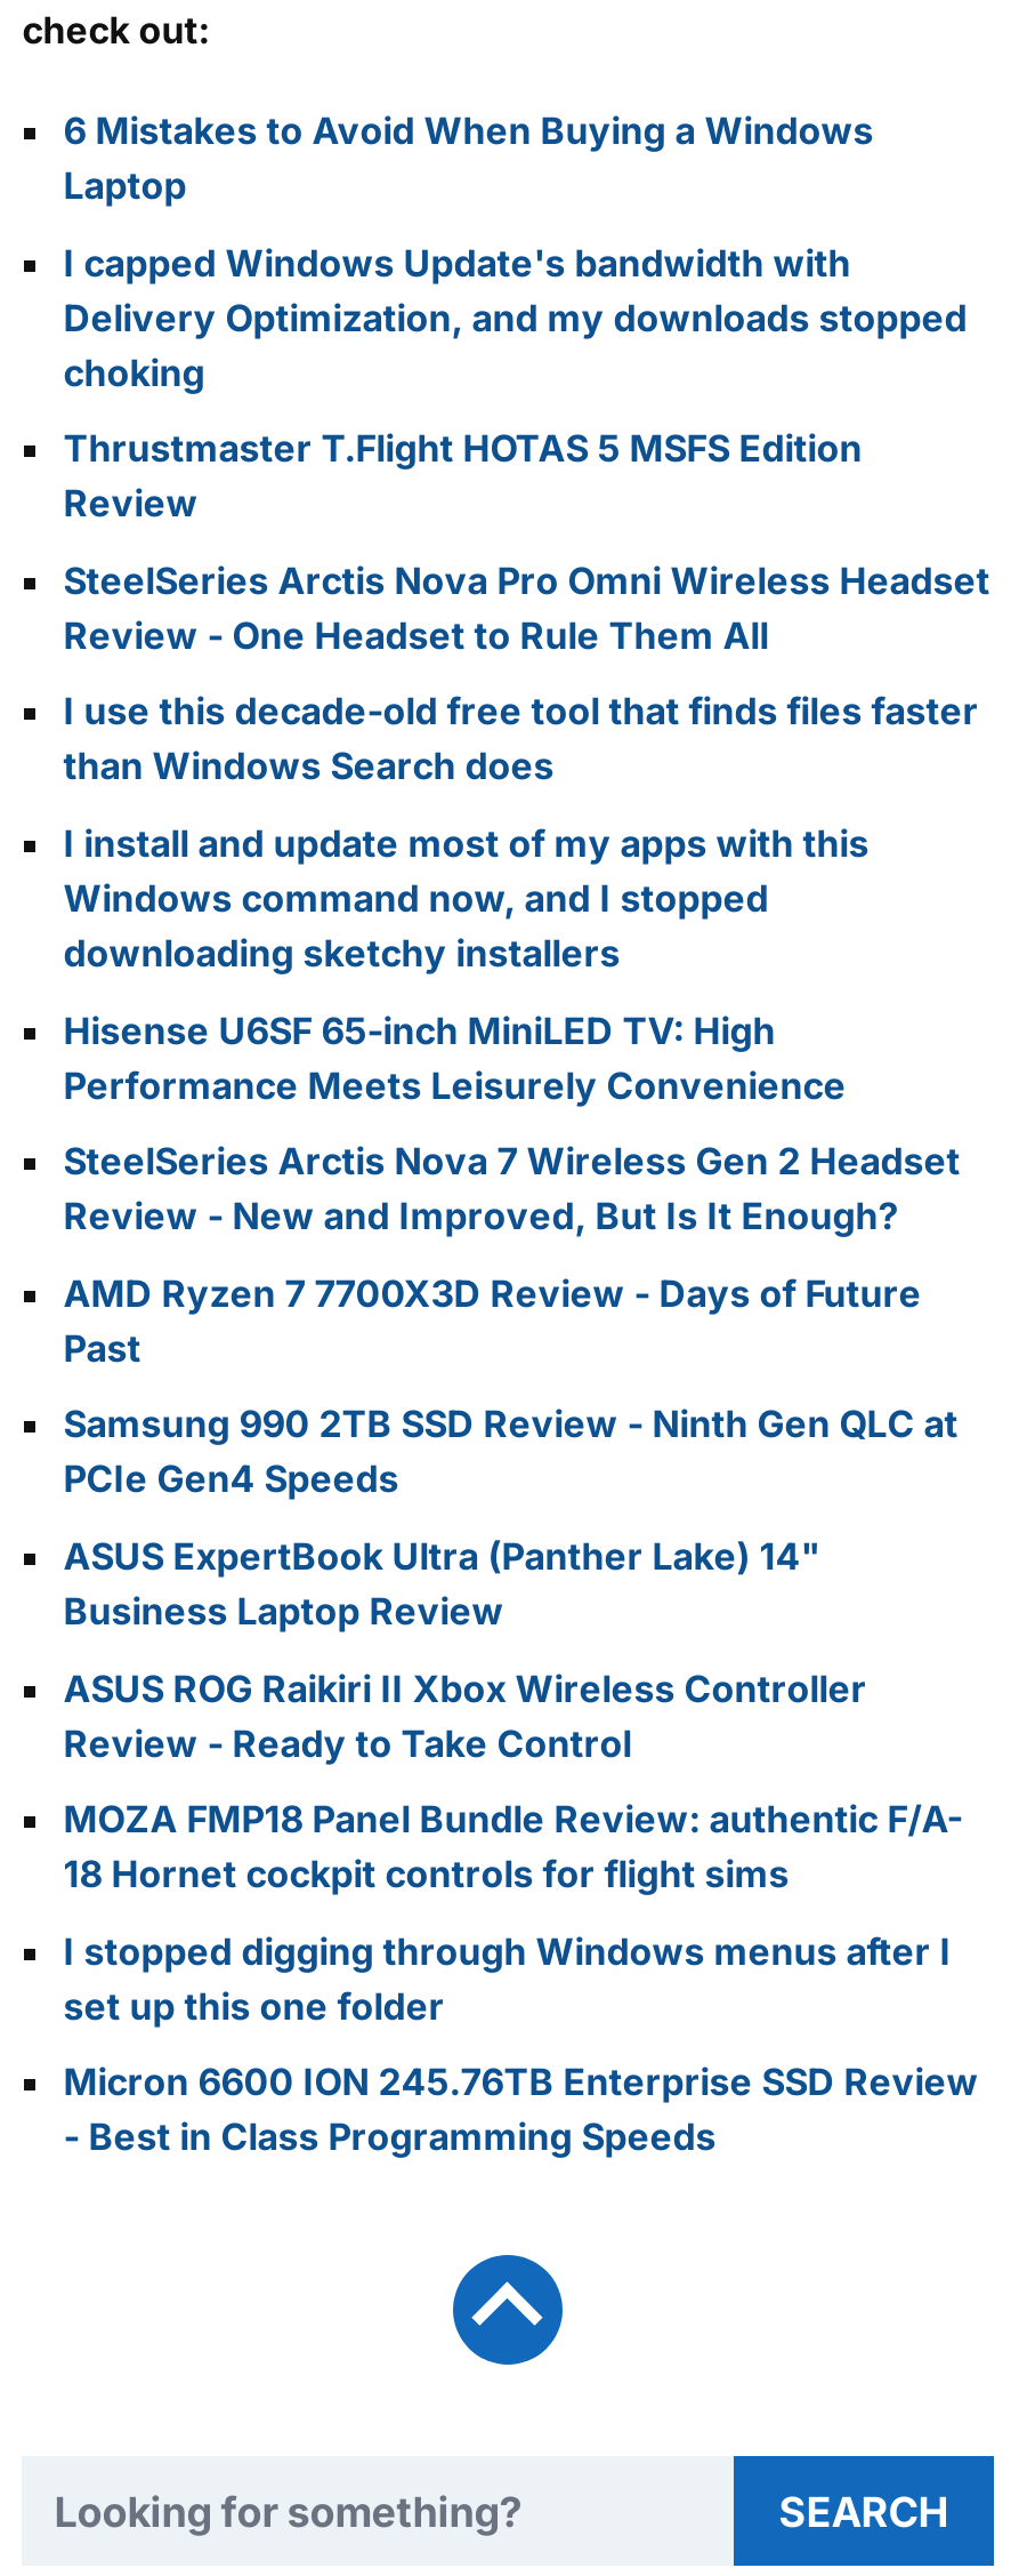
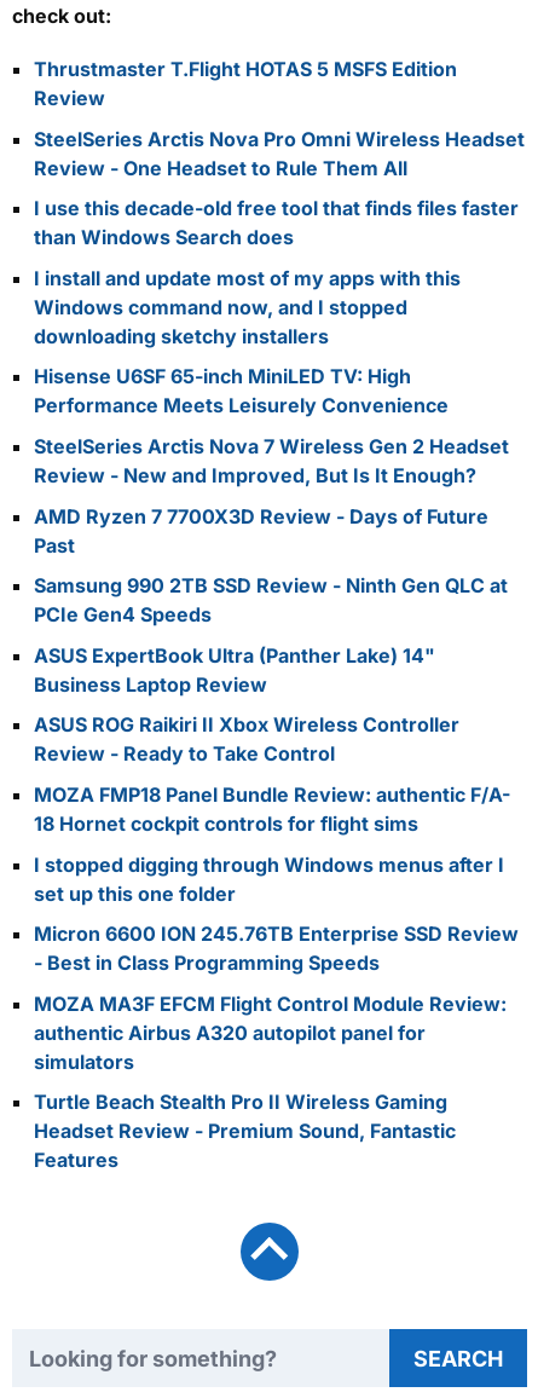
[63,108,967,395] 6 Mistakes to Avoid When Buying a Windows | Laptop | I capped Windows Update's bandwidth with | Delivery Optimization, and my downloads stopped | choking -> none
moved [63,425,990,2160] -> [34,57,525,975]: Thrustmaster T.Flight HOTAS 5 MSFS Edition | Review | SteelSeries Arctis Nova Pro Omni Wireless Headset | ... | Micron 6600 ION 245.76TB Enterprise SSD Review | - Best in Class Programming Speeds
none -> [34,991,507,1172] MOZA MA3F EFCM Flight Control Module Review: | authentic Airbus A320 autopilot panel for | simulators | Turtle Beach Stealth Pro II Wireless Gaming | Headset Review - Premium Sound, Fantastic | Features

